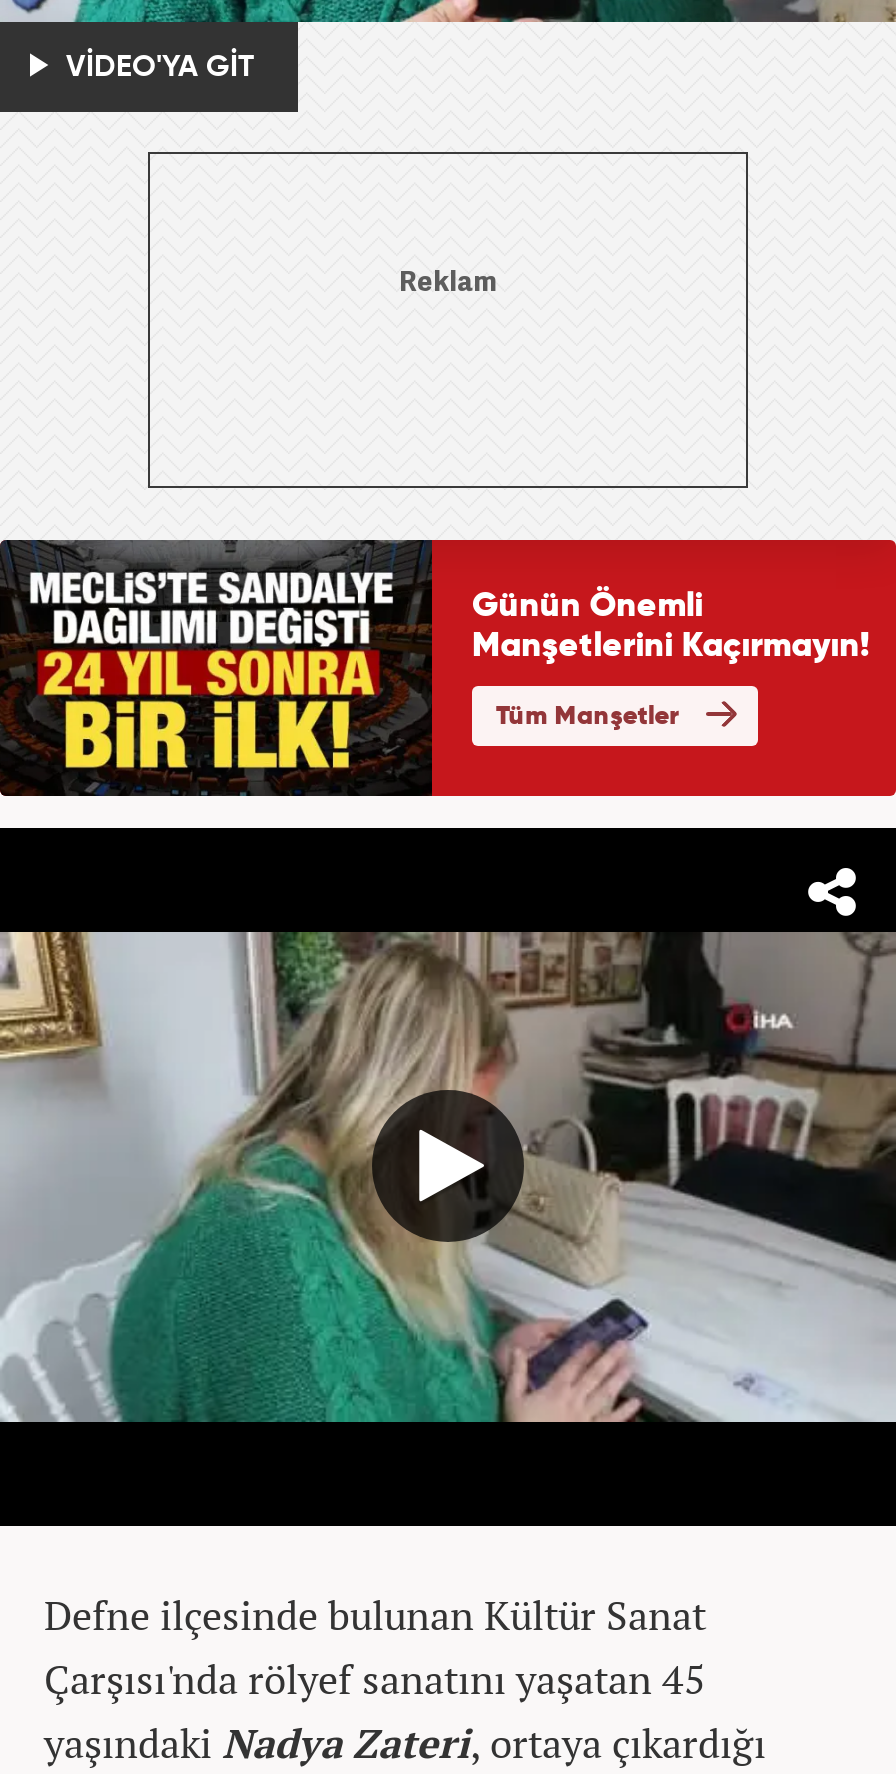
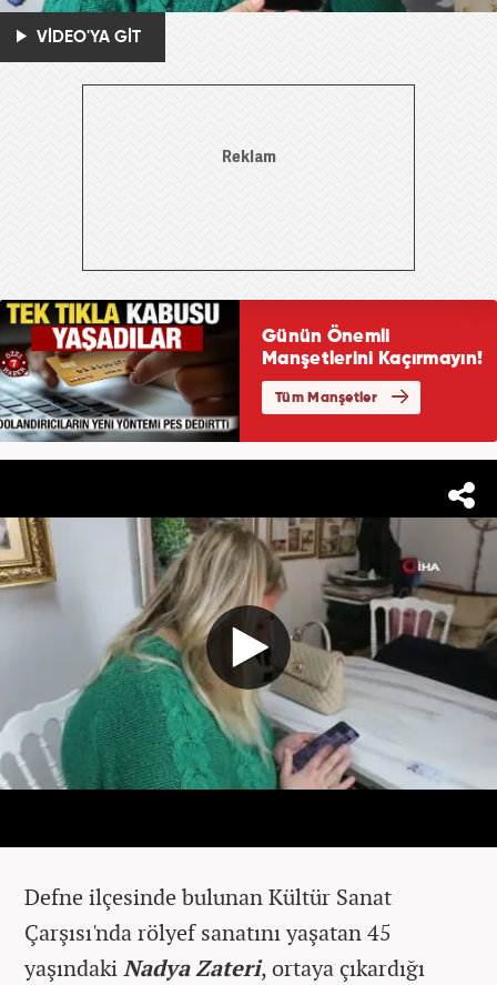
[6,540,430,798] [image] -> [3,300,239,443] [image]

